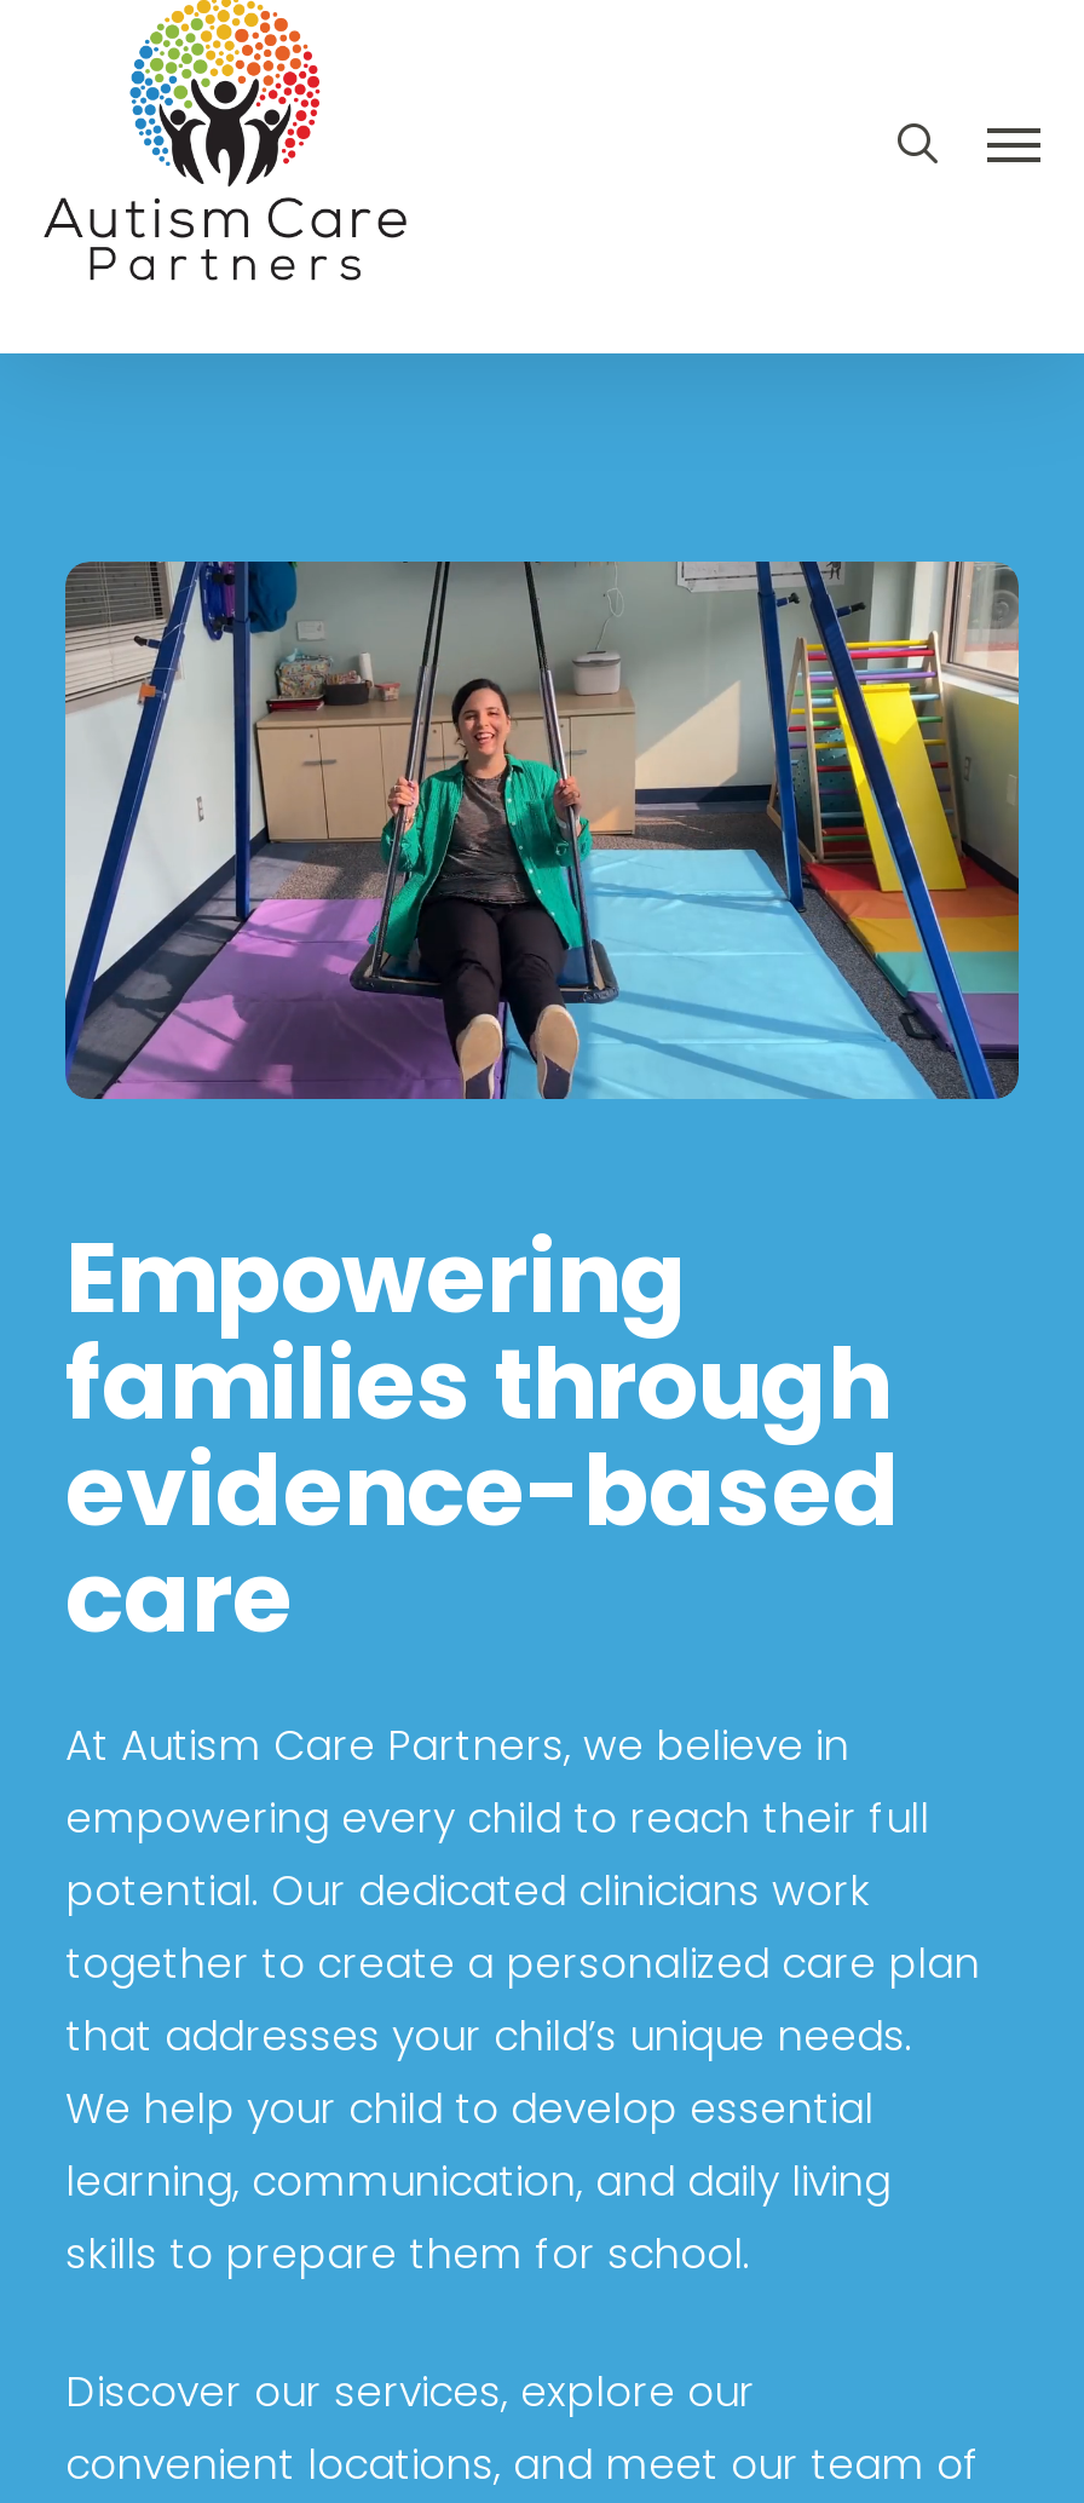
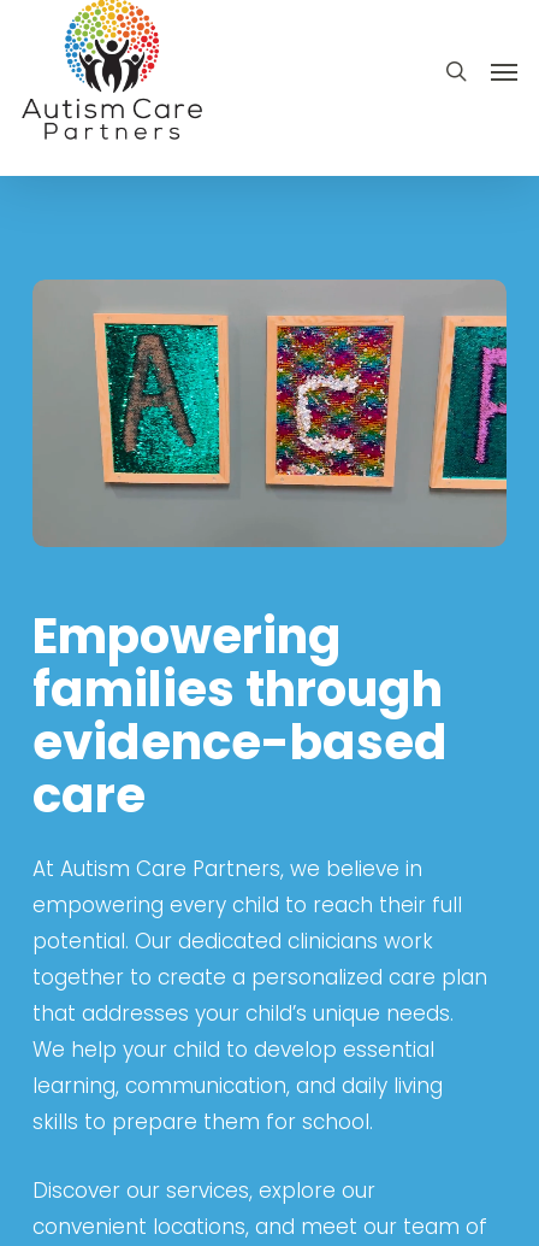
[63,559,1021,1101] [image] -> [32,278,508,547] [image]

